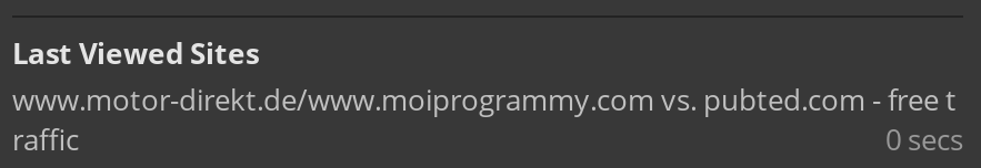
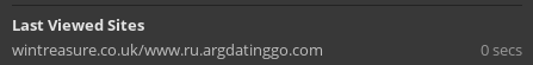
[12,80,957,160] www.motor-direkt.de/www.moiprogrammy.com vs. pubted.com - free t | raffic -> [12,39,323,61] wintreasure.co.uk/www.ru.argdatinggo.com

